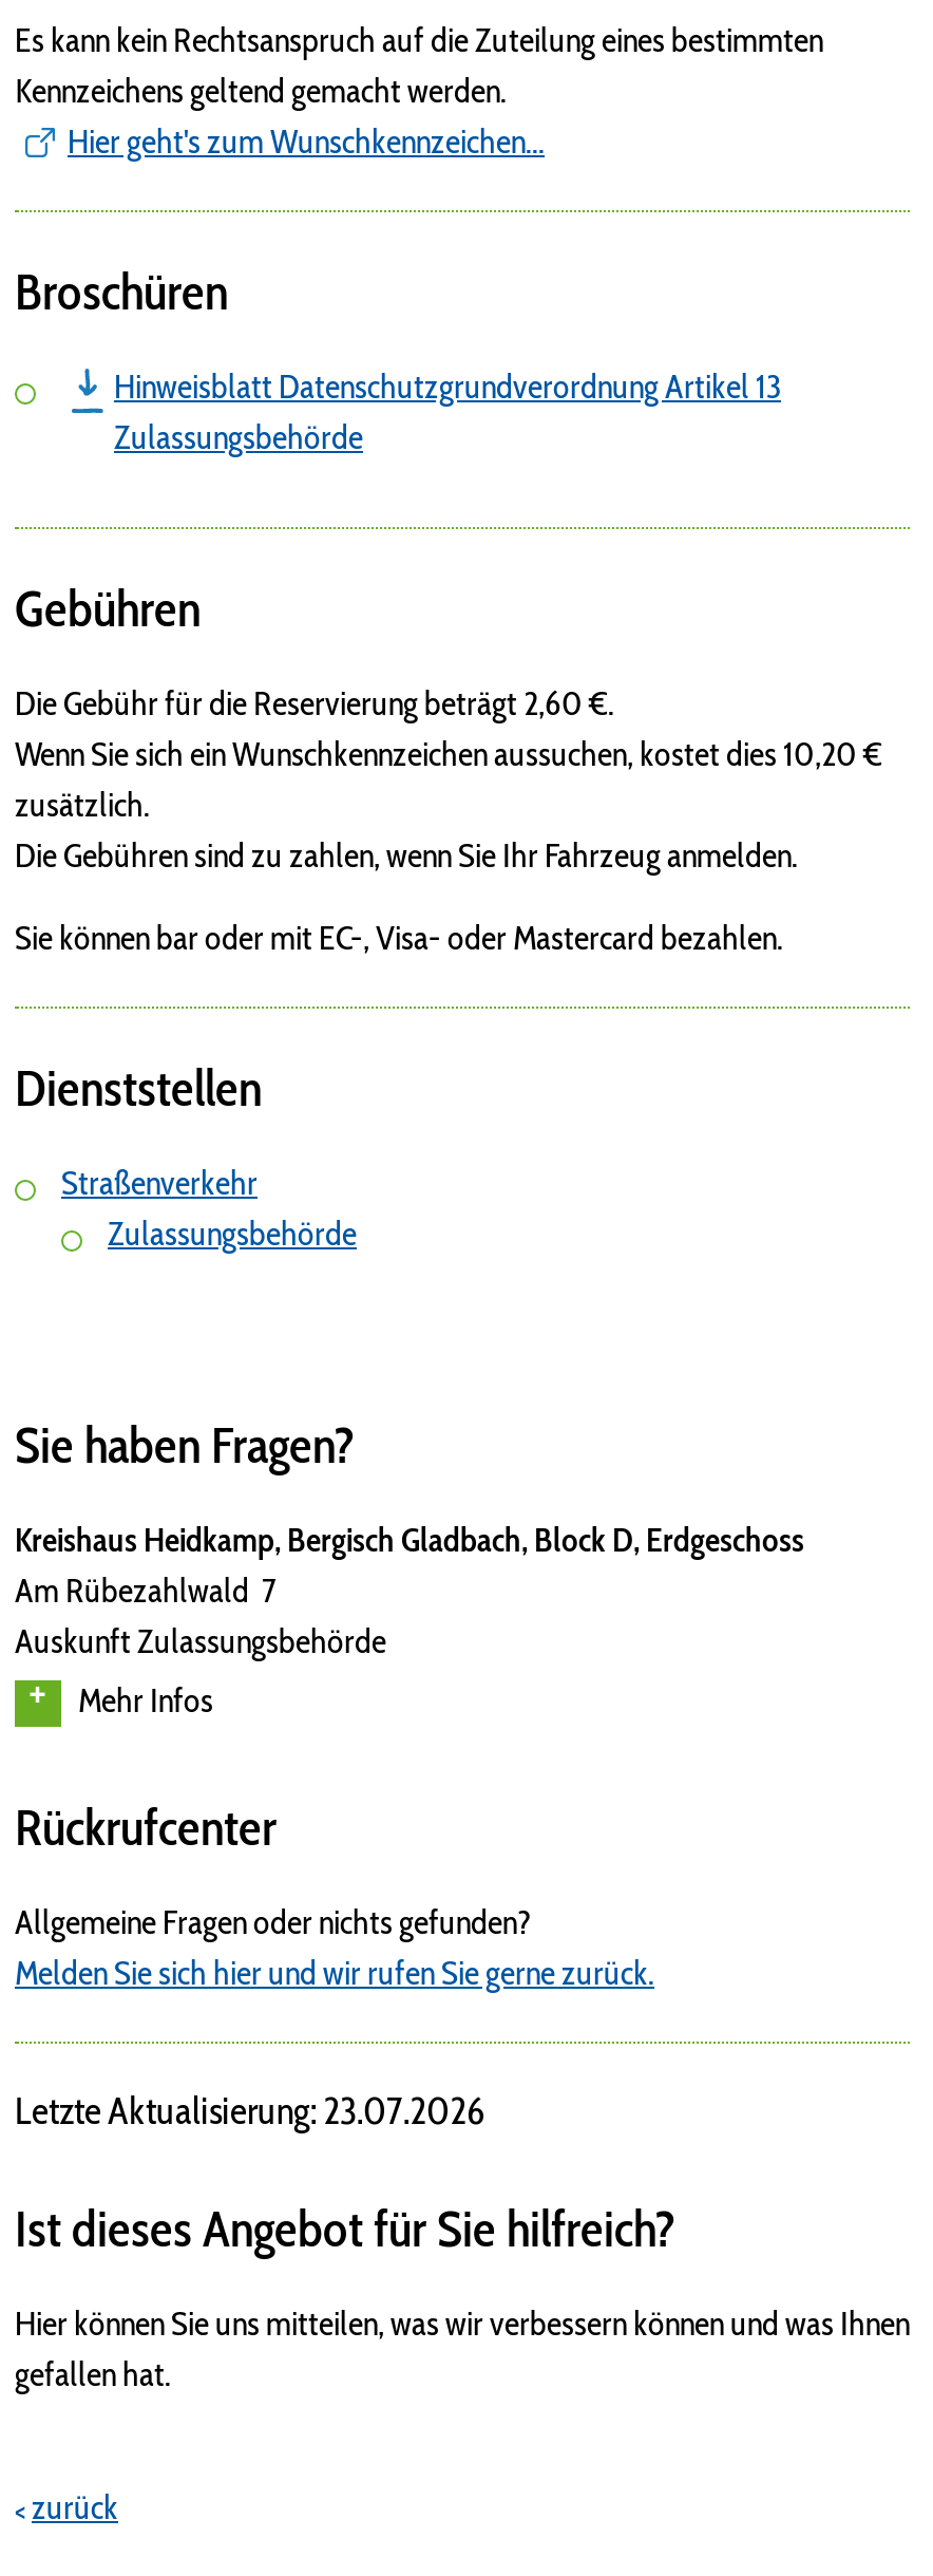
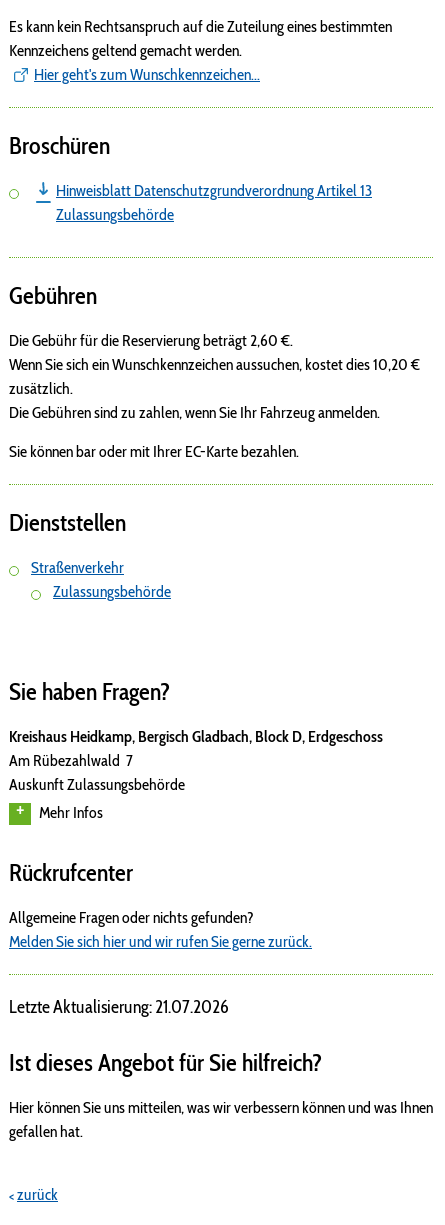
[15,918,783,958] Sie können bar oder mit EC-, Visa- oder Mastercard bezahlen. -> [9,442,302,461] Sie können bar oder mit Ihrer EC-Karte bezahlen.
[15,2088,485,2135] Letzte Aktualisierung: 23.07.2026 -> [9,996,229,1018] Letzte Aktualisierung: 21.07.2026

